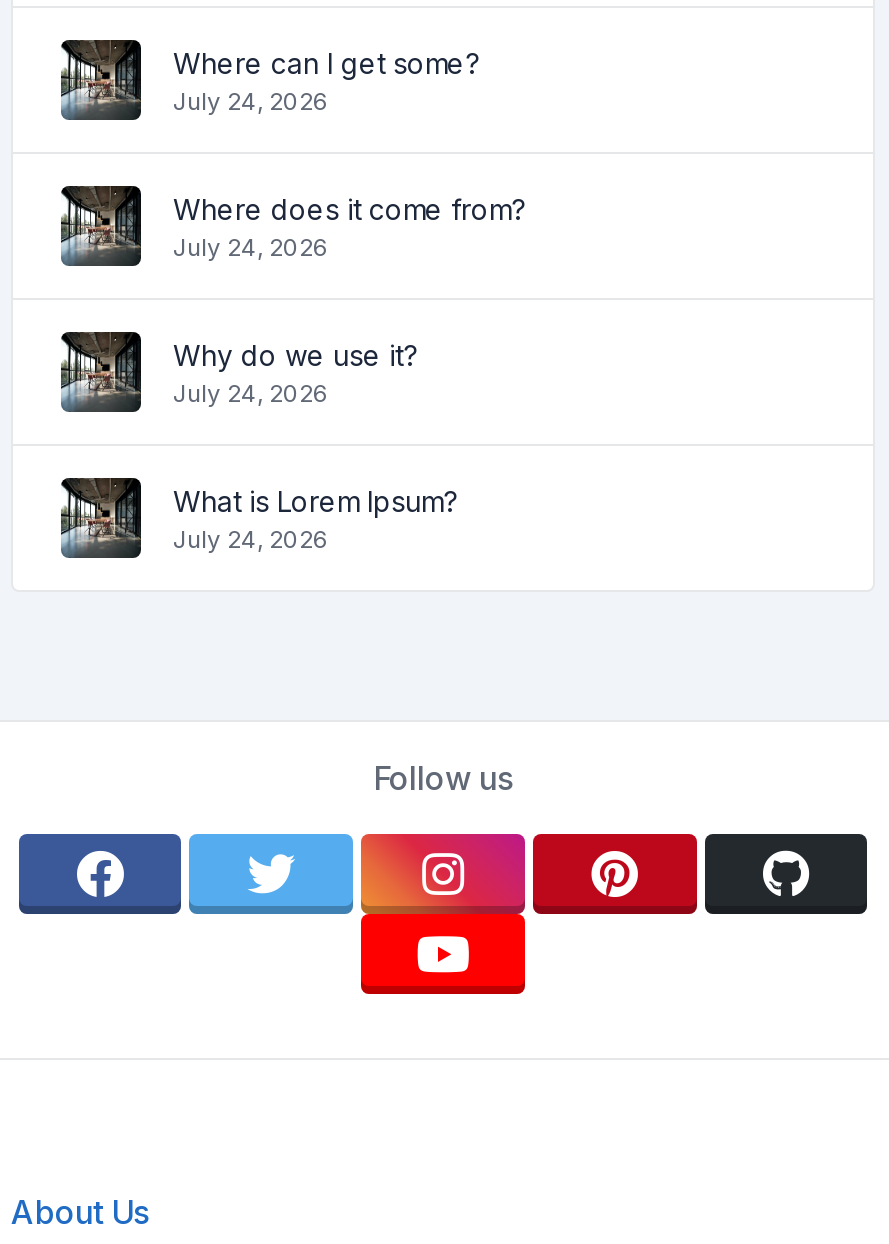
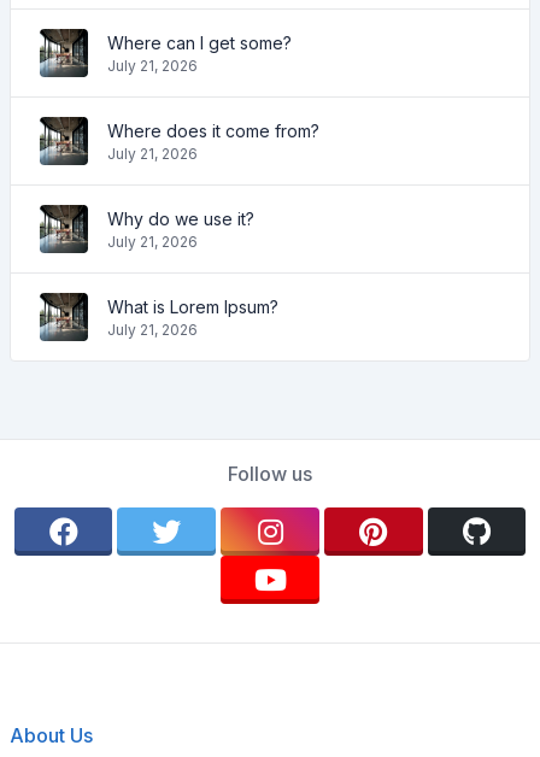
[173,85,329,115] July 24, 2026 -> [107,56,198,74] July 21, 2026
[173,231,329,261] July 24, 2026 -> [107,144,198,162] July 21, 2026
[173,377,329,407] July 24, 2026 -> [107,232,198,250] July 21, 2026
[173,523,329,553] July 24, 2026 -> [107,320,198,338] July 21, 2026

